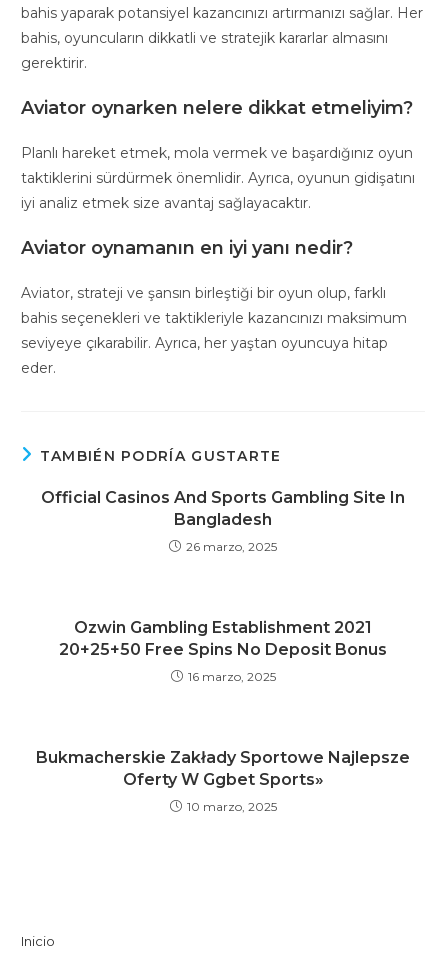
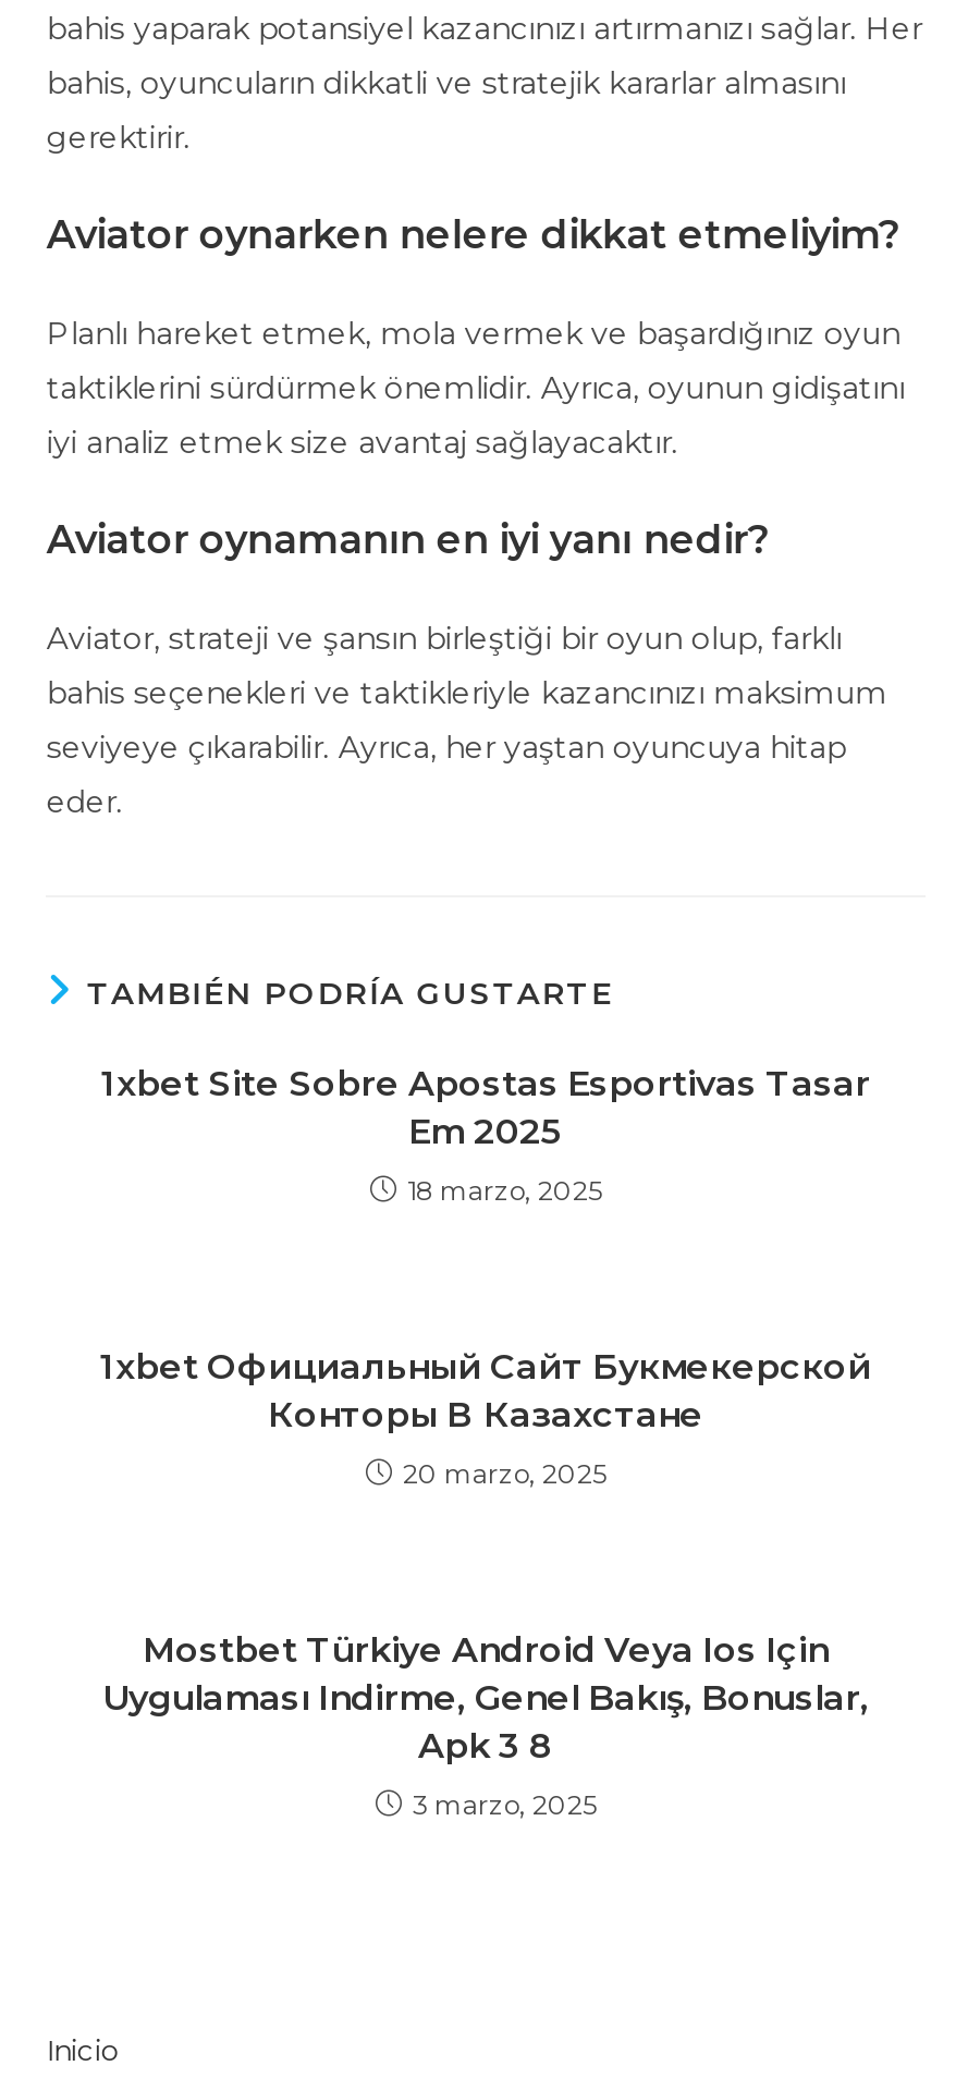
[41,488,405,529] Official Casinos And Sports Gambling Site In | Bangladesh -> [101,1063,870,1152] 1xbet Site Sobre Apostas Esportivas Tasar | Em 2025
[186,539,277,554] 26 marzo, 2025 -> [407,1174,601,1207] 18 marzo, 2025
[59,618,387,659] Ozwin Gambling Establishment 2021 | 20+25+50 Free Spins No Deposit Bonus -> [100,1346,871,1435] 1xbet Официальный Сайт Букмекерской | Конторы В Казахстане
[187,669,275,684] 16 marzo, 2025 -> [403,1457,605,1490] 20 marzo, 2025
[36,748,410,789] Bukmacherskie Zakłady Sportowe Najlepsze | Oferty W Ggbet Sports» -> [102,1629,869,1767] Mostbet Türkiye Android Veya Ios Için | Uygulaması Indirme, Genel Bakış, Bonuslar, | Apk 3 8
[186,799,276,814] 10 marzo, 2025 -> [413,1788,596,1821] 3 marzo, 2025

